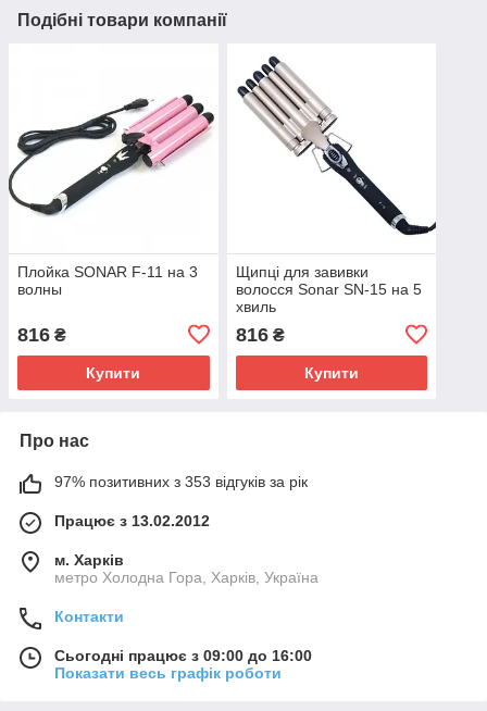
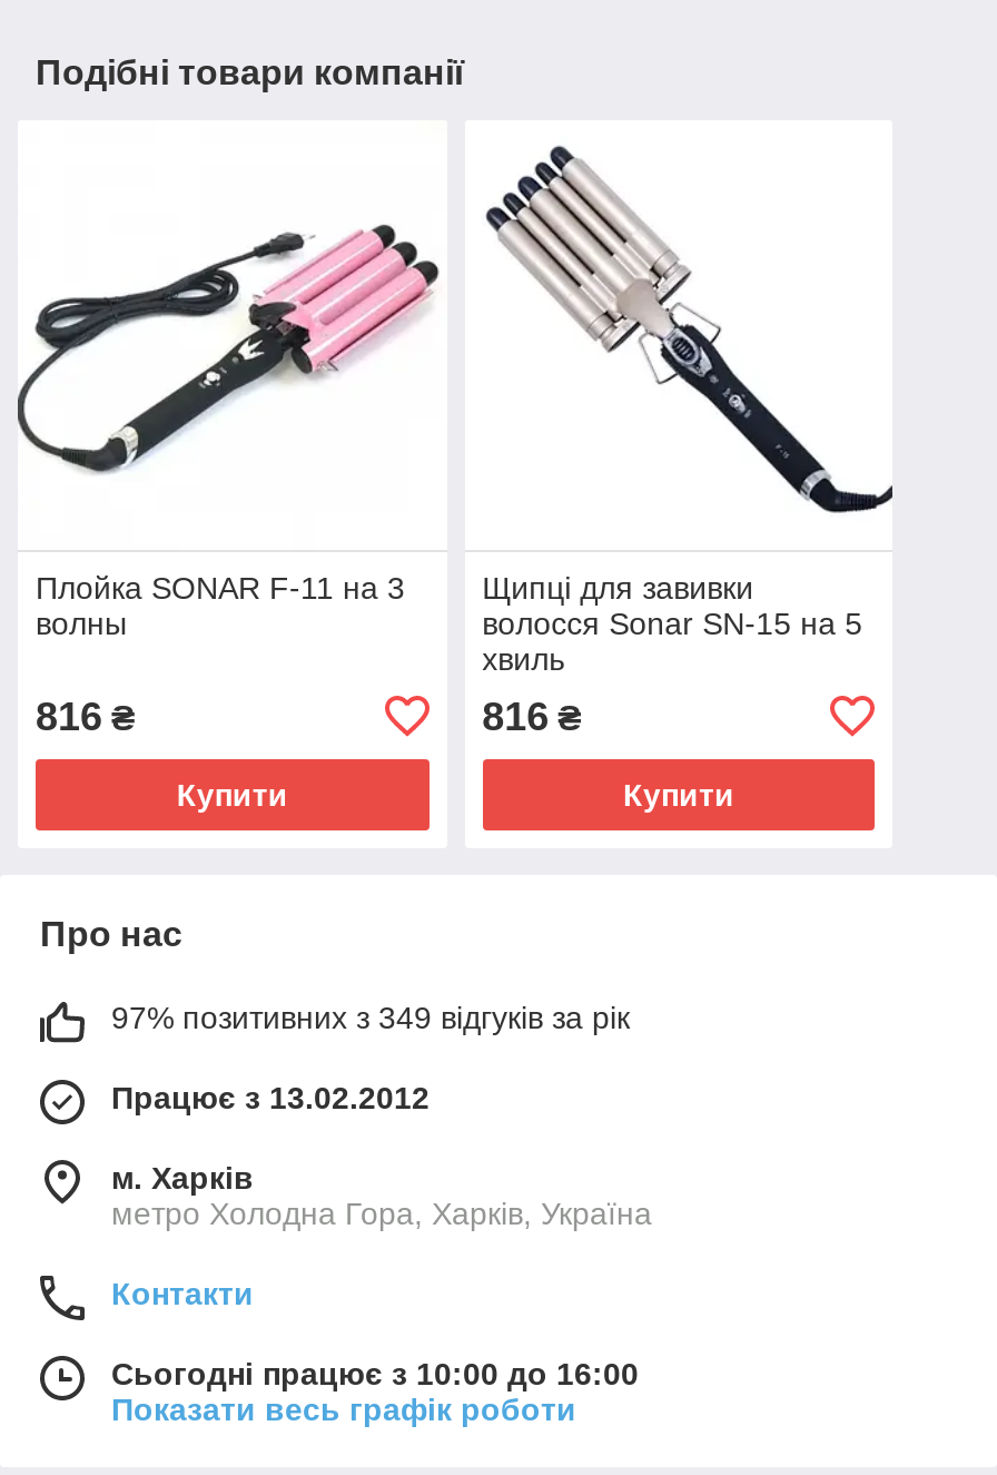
[54,473,308,490] 97% позитивних з 353 відгуків за рік -> [111,999,630,1035] 97% позитивних з 349 відгуків за рік
[54,647,312,664] Сьогодні працює з 09:00 до 16:00 -> [111,1355,639,1391] Сьогодні працює з 10:00 до 16:00

